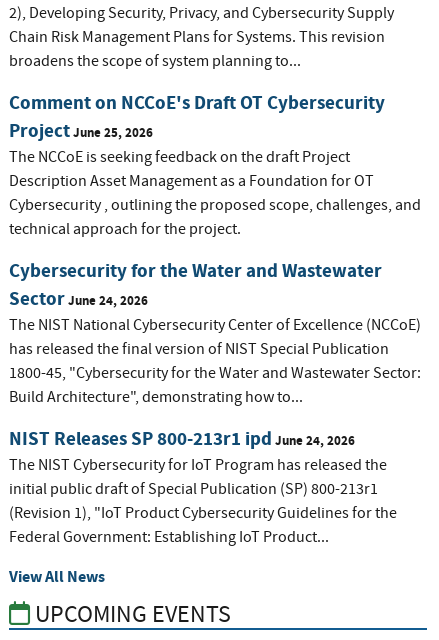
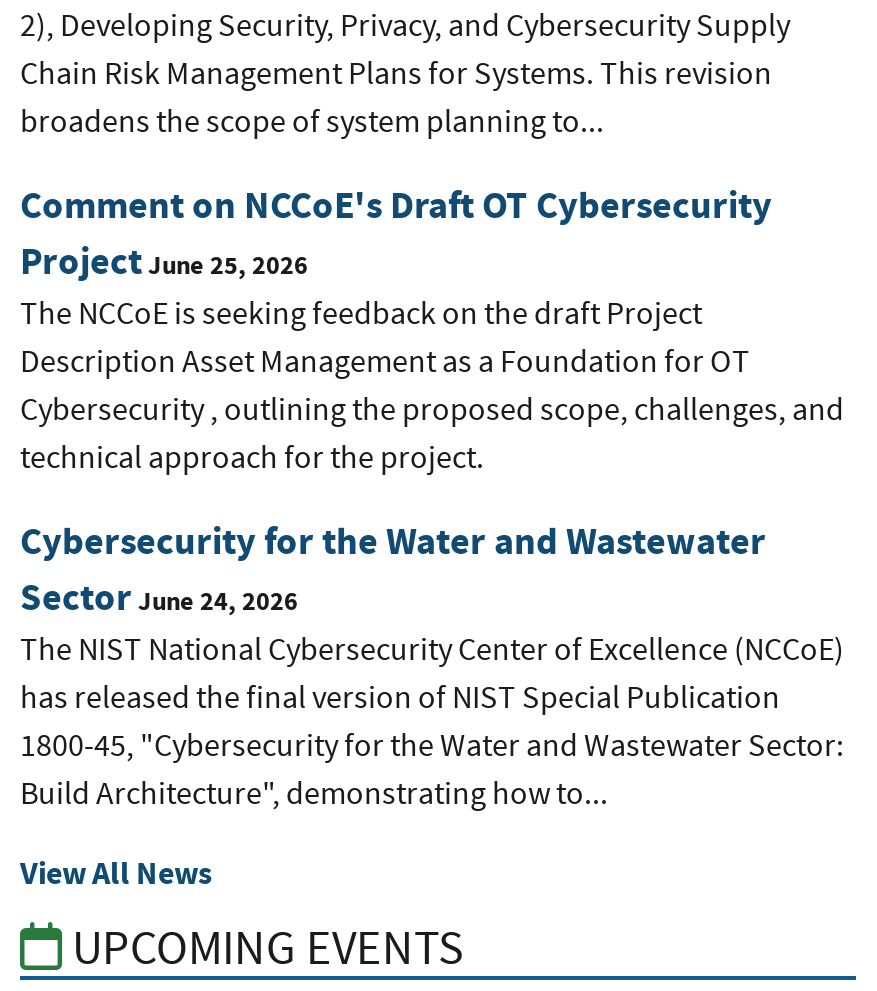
[9,425,397,546] NIST Releases SP 800-213r1 ipd June 24, 2026 | The NIST Cybersecurity for IoT Program has released the | initial public draft of Special Publication (SP) 800-213r1 | (Revision 1), "IoT Product Cybersecurity Guidelines for the | Federal Government: Establishing IoT Product... -> none

